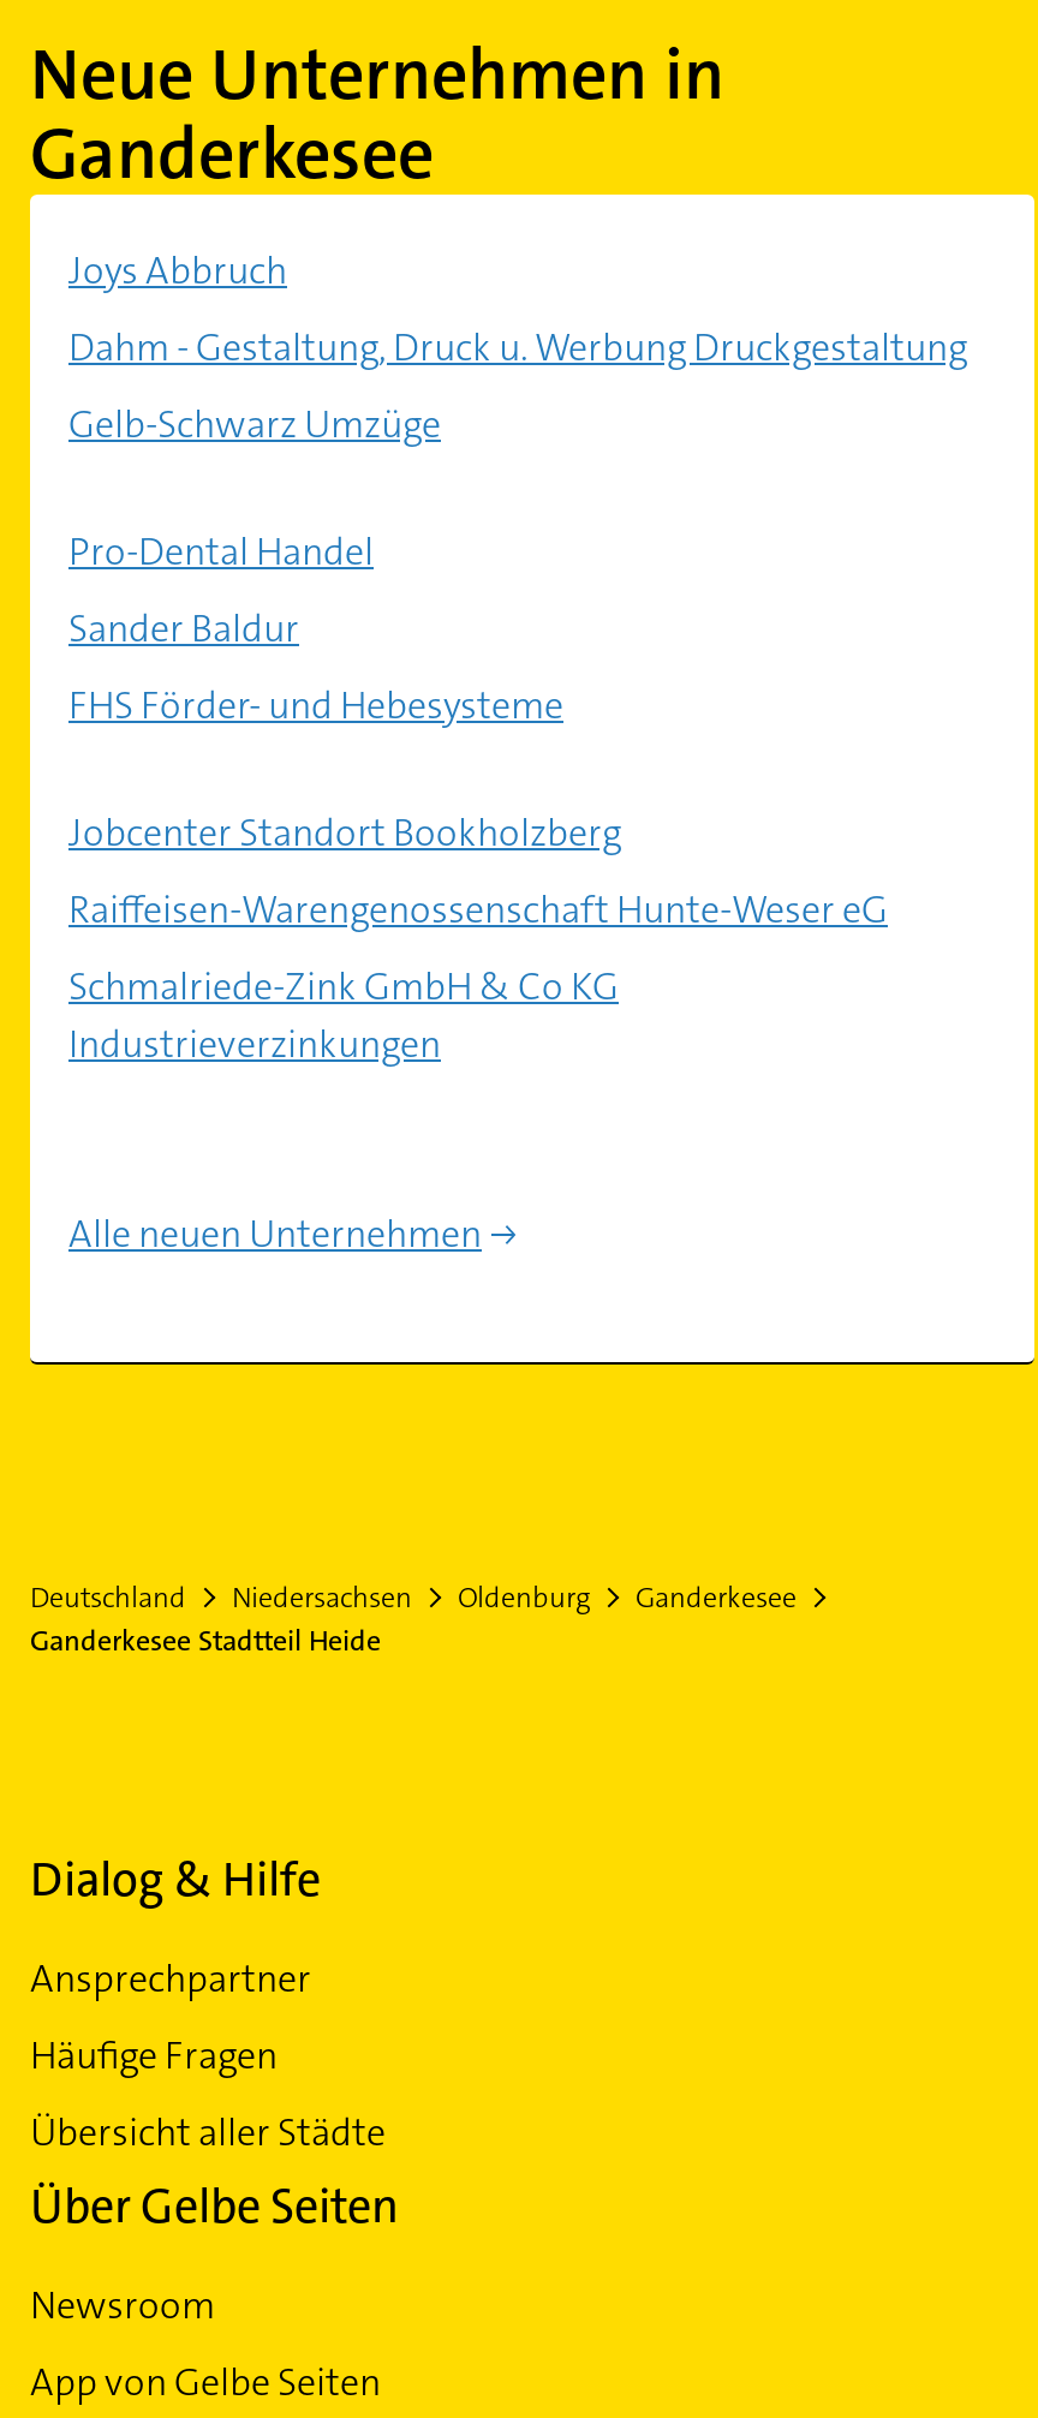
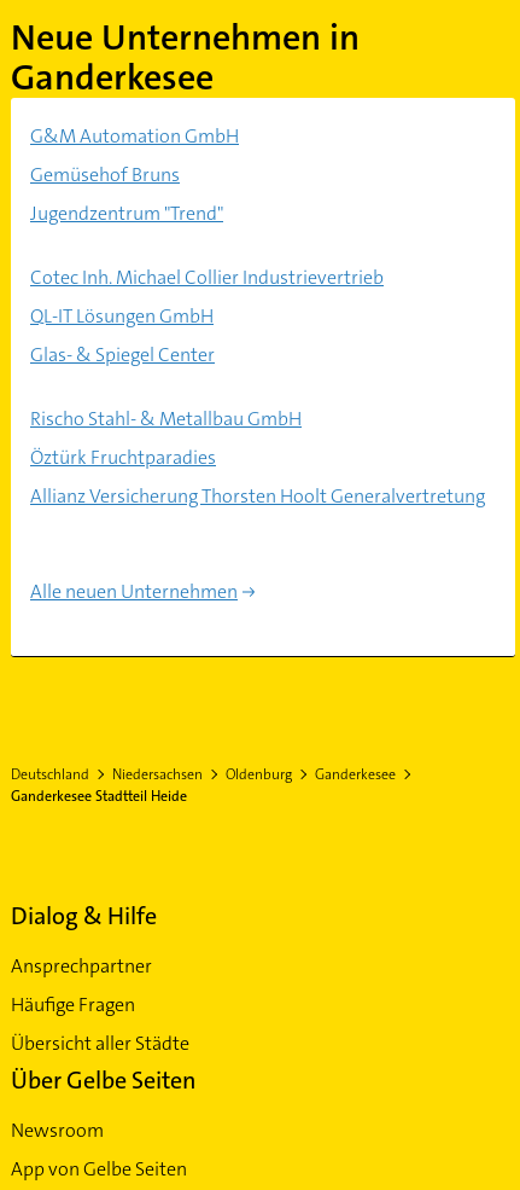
[68,245,287,295] Joys Abbruch -> [30,123,239,149] G&M Automation GmbH
[68,322,967,372] Dahm - Gestaltung, Druck u. Werbung Druckgestaltung -> [30,162,180,187] Gemüsehof Bruns
[68,399,441,449] Gelb-Schwarz Umzüge -> [30,201,223,226] Jugendzentrum "Trend"
[68,526,374,577] Pro-Dental Handel -> [30,265,384,290] Cotec Inh. Michael Collier Industrievertrieb
[68,603,299,653] Sander Baldur -> [30,303,214,329] QL-IT Lösungen GmbH
[68,680,563,730] FHS Förder- und Hebesysteme -> [30,342,215,367] Glas- & Spiegel Center
[68,807,621,858] Jobcenter Standort Bookholzberg -> [30,406,302,431] Rischo Stahl- & Metallbau GmbH
[68,884,888,935] Raiffeisen-Warengenossenschaft Hunte-Weser eG -> [30,445,216,470] Öztürk Fruchtparadies
[68,961,619,1069] Schmalriede-Zink GmbH & Co KG | Industrieverzinkungen -> [30,483,485,509] Allianz Versicherung Thorsten Hoolt Generalvertretung

